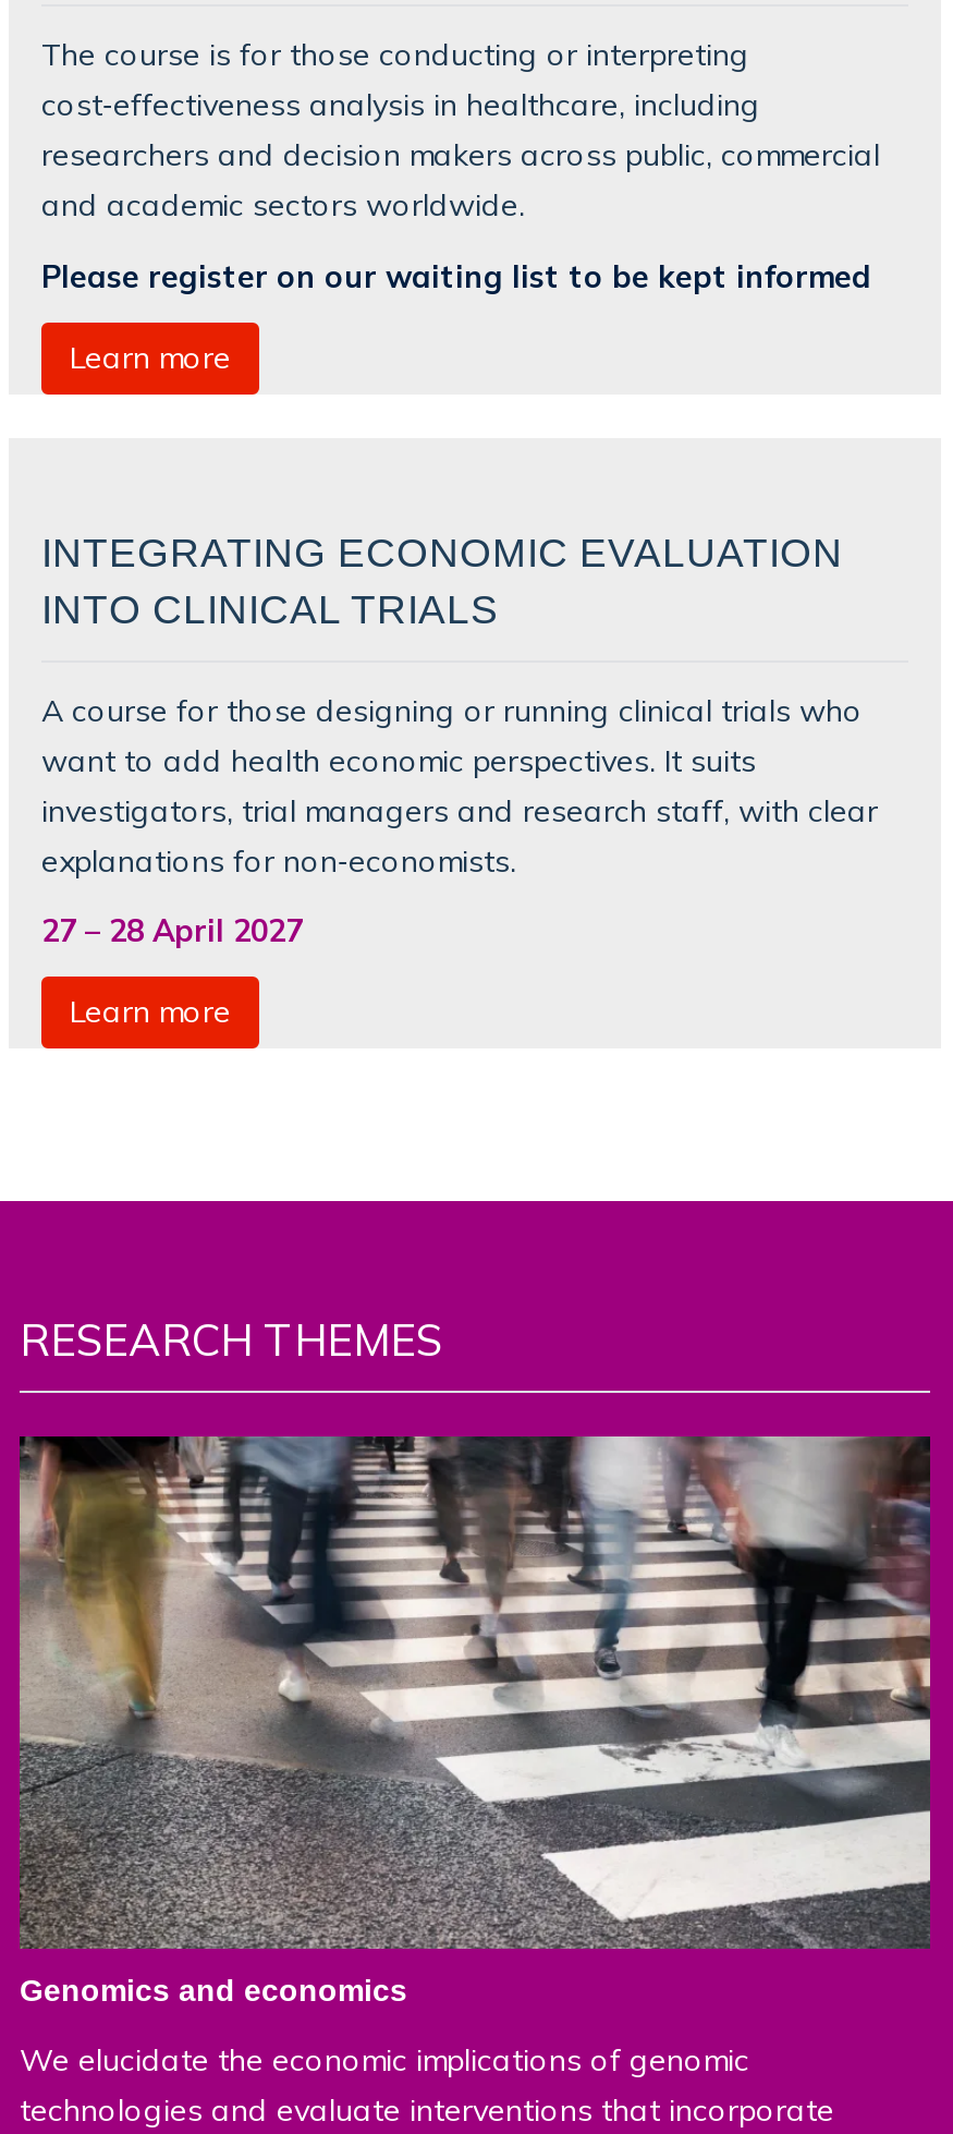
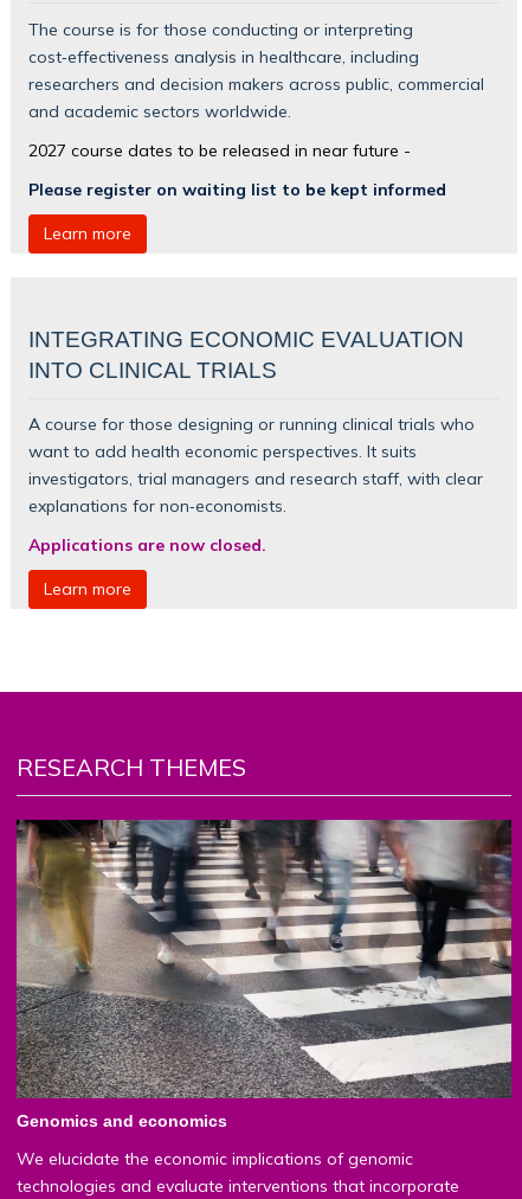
[41,256,871,293] Please register on our waiting list to be kept informed -> [28,139,446,198] 2027 course dates to be released in near future - | Please register on waiting list to be kept informed
[41,912,303,949] 27 – 28 April 2027 -> [28,535,266,555] Applications are now closed.

